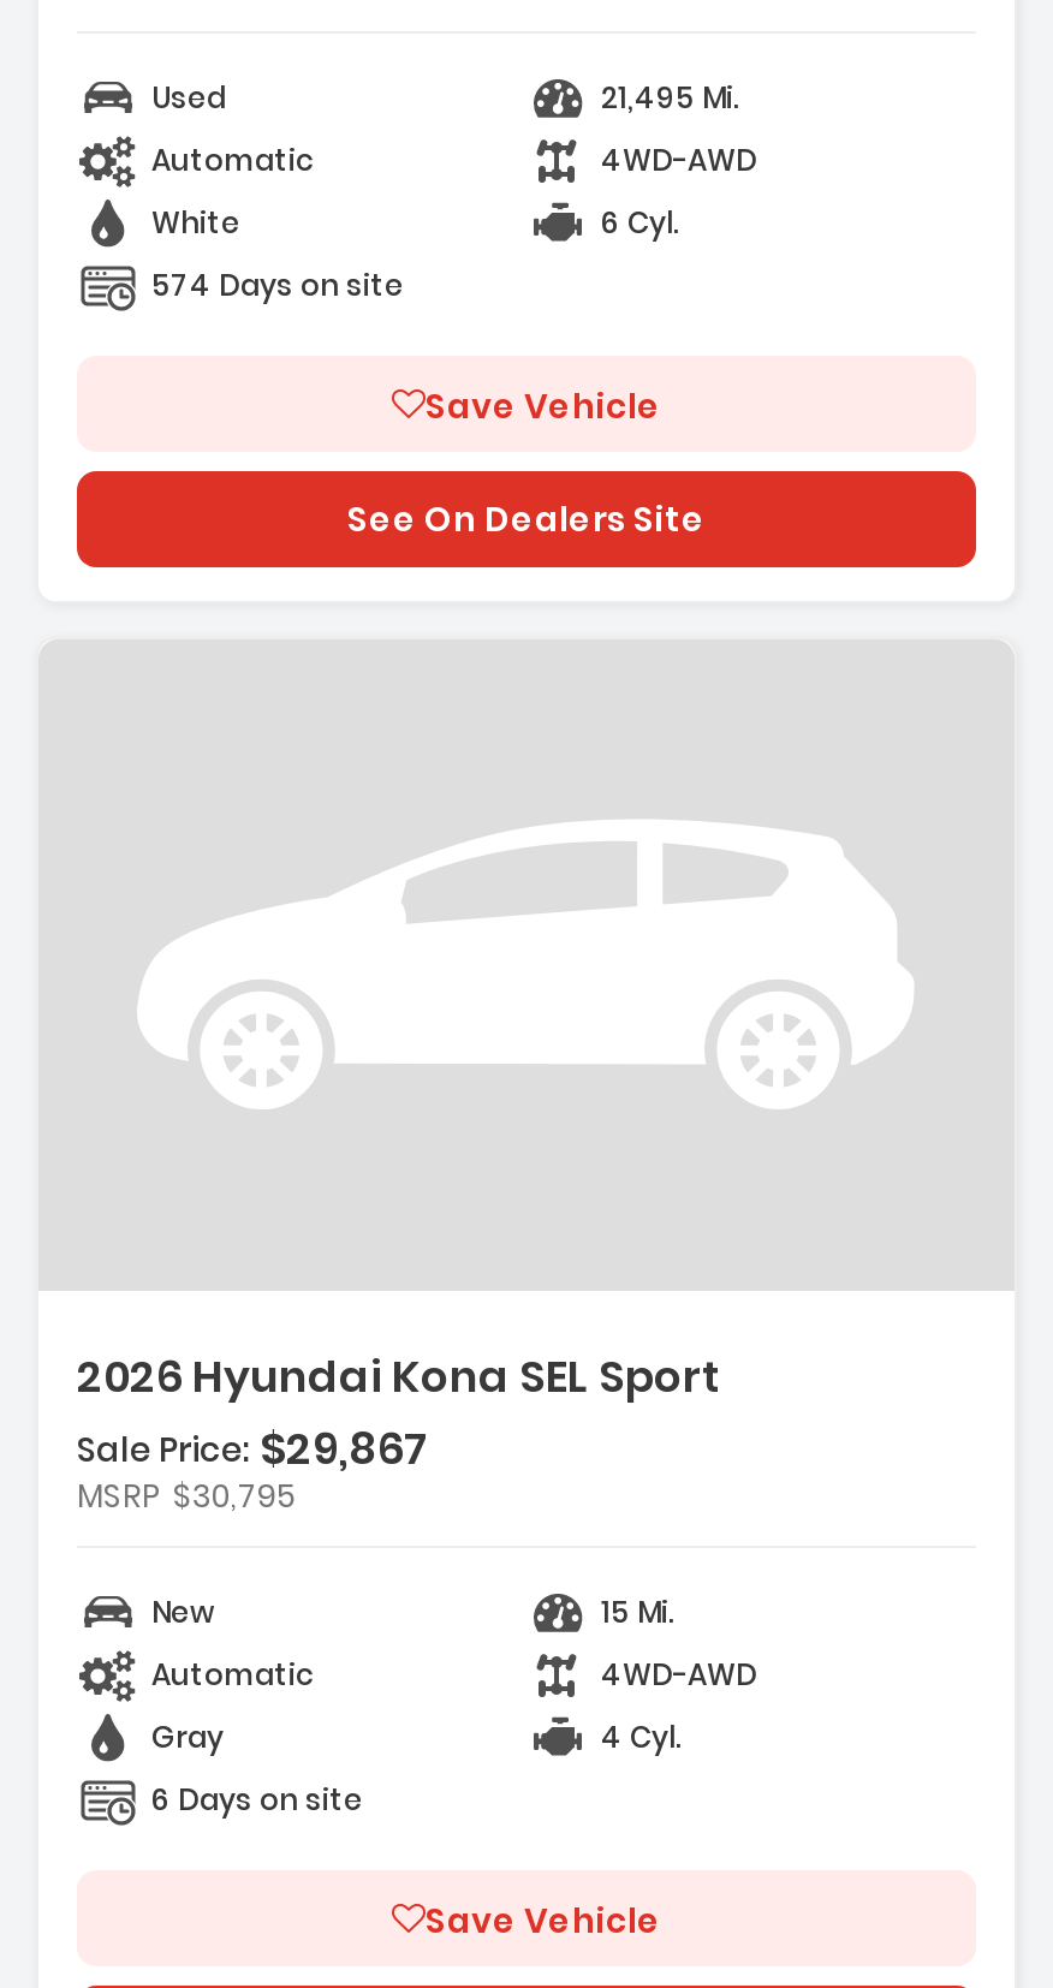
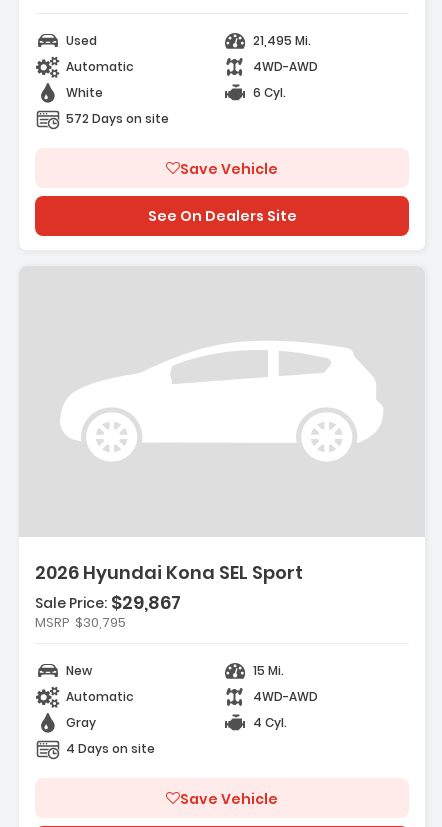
[151,264,404,305] 574 Days on site -> [66,110,169,127] 572 Days on site
[151,1779,363,1820] 6 Days on site -> [66,740,155,757] 4 Days on site

